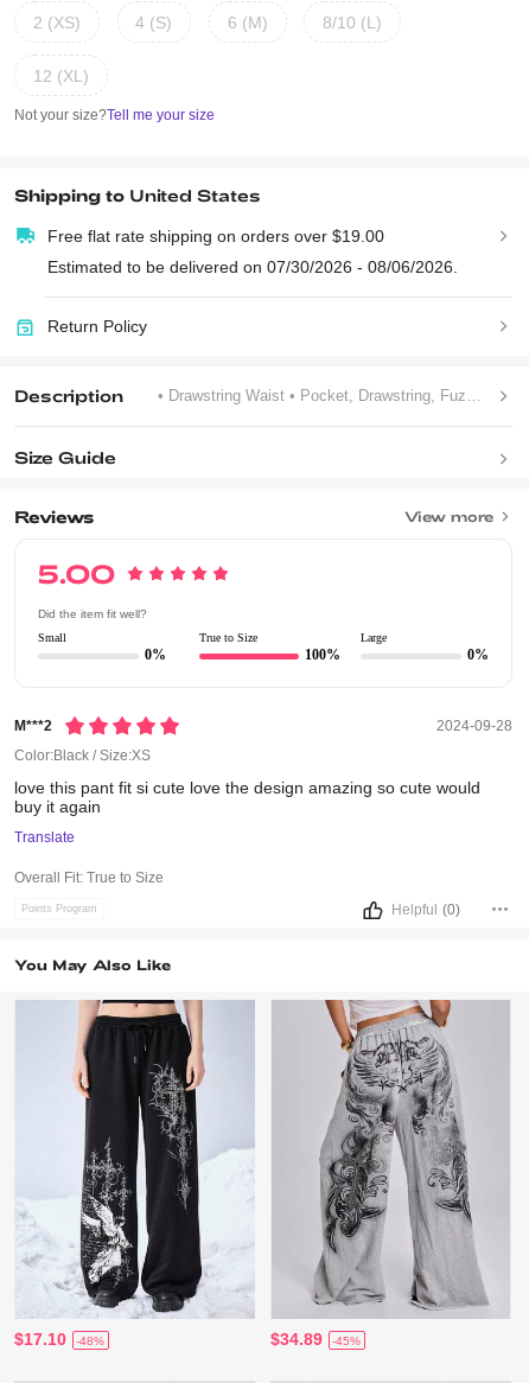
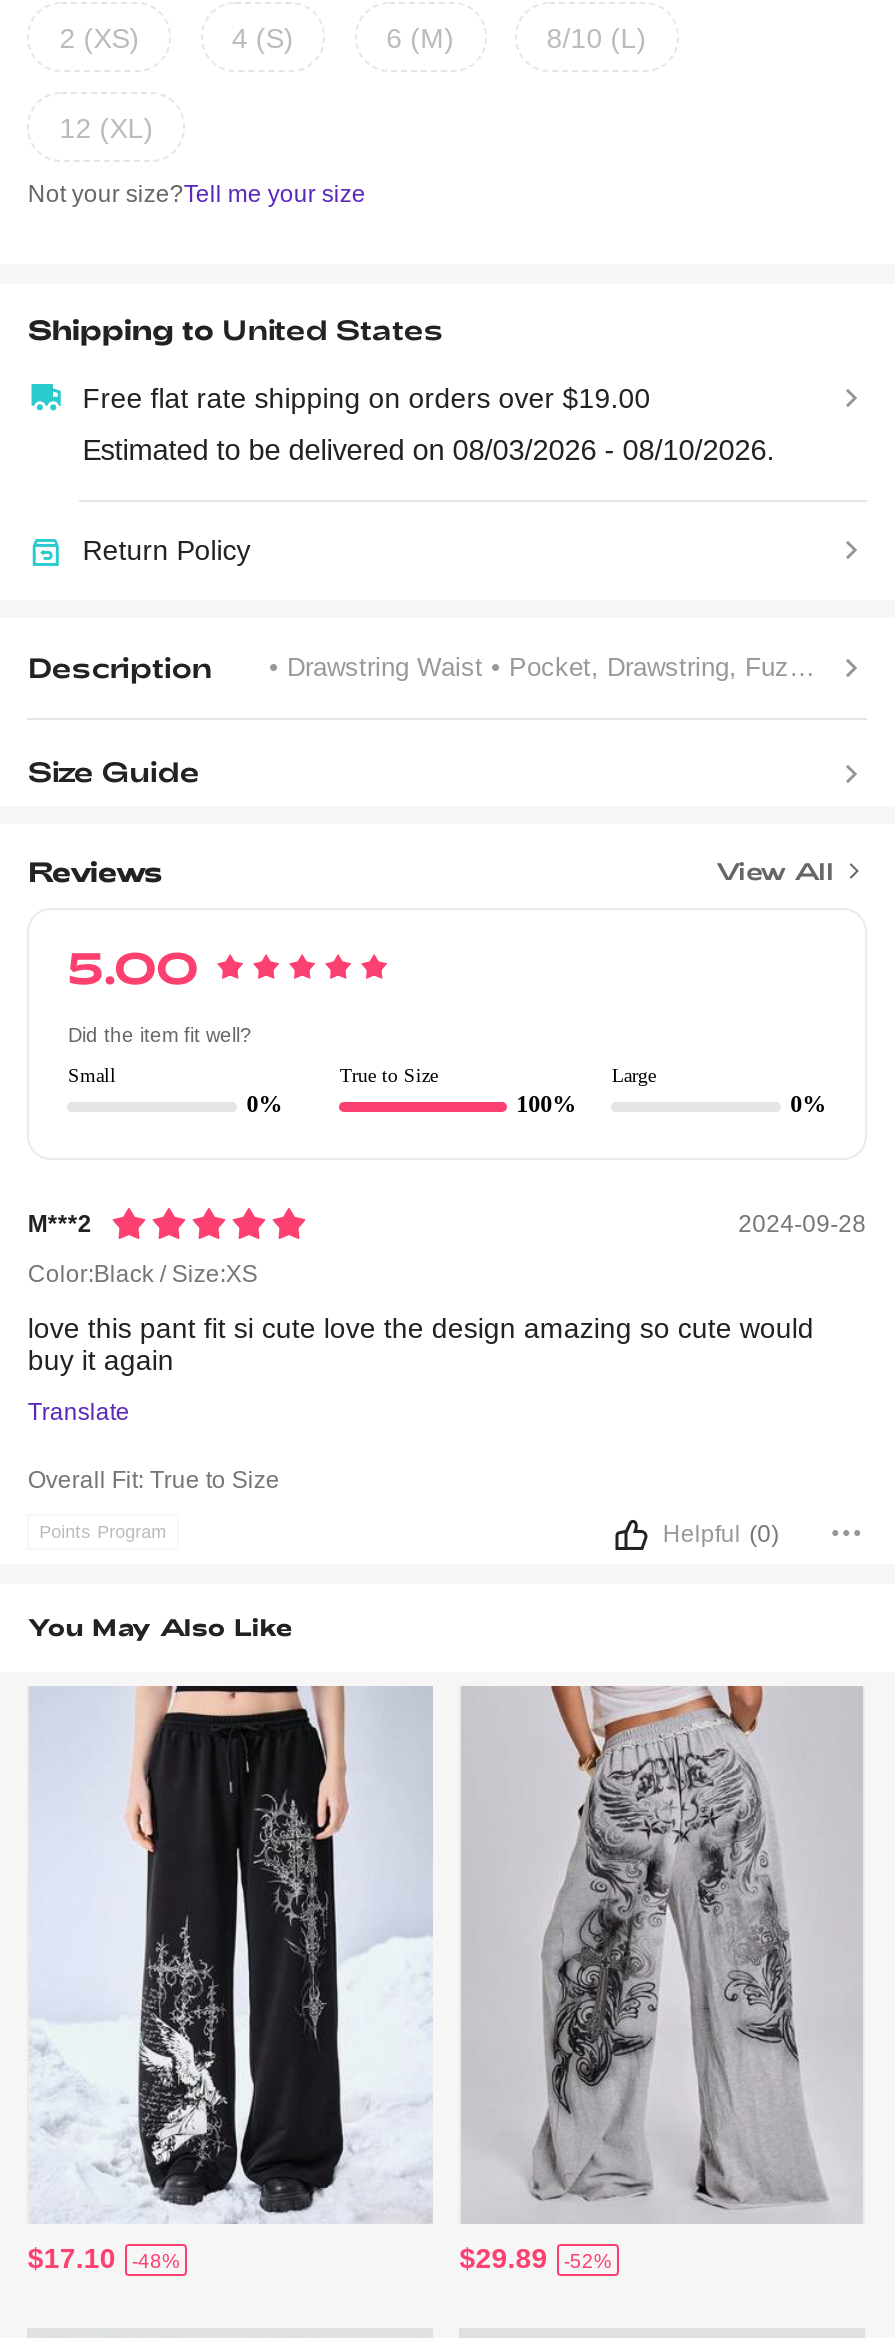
[47,257,457,276] Estimated to be delivered on 07/30/2026 - 08/06/2026. -> [82,433,774,465] Estimated to be delivered on 08/03/2026 - 08/10/2026.
[404,508,493,524] View more -> [716,856,834,884] View All
[271,1330,323,1349] $34.89 -> [459,2243,547,2275] $29.89
[333,1334,361,1347] -45% -> [564,2249,612,2271] -52%

